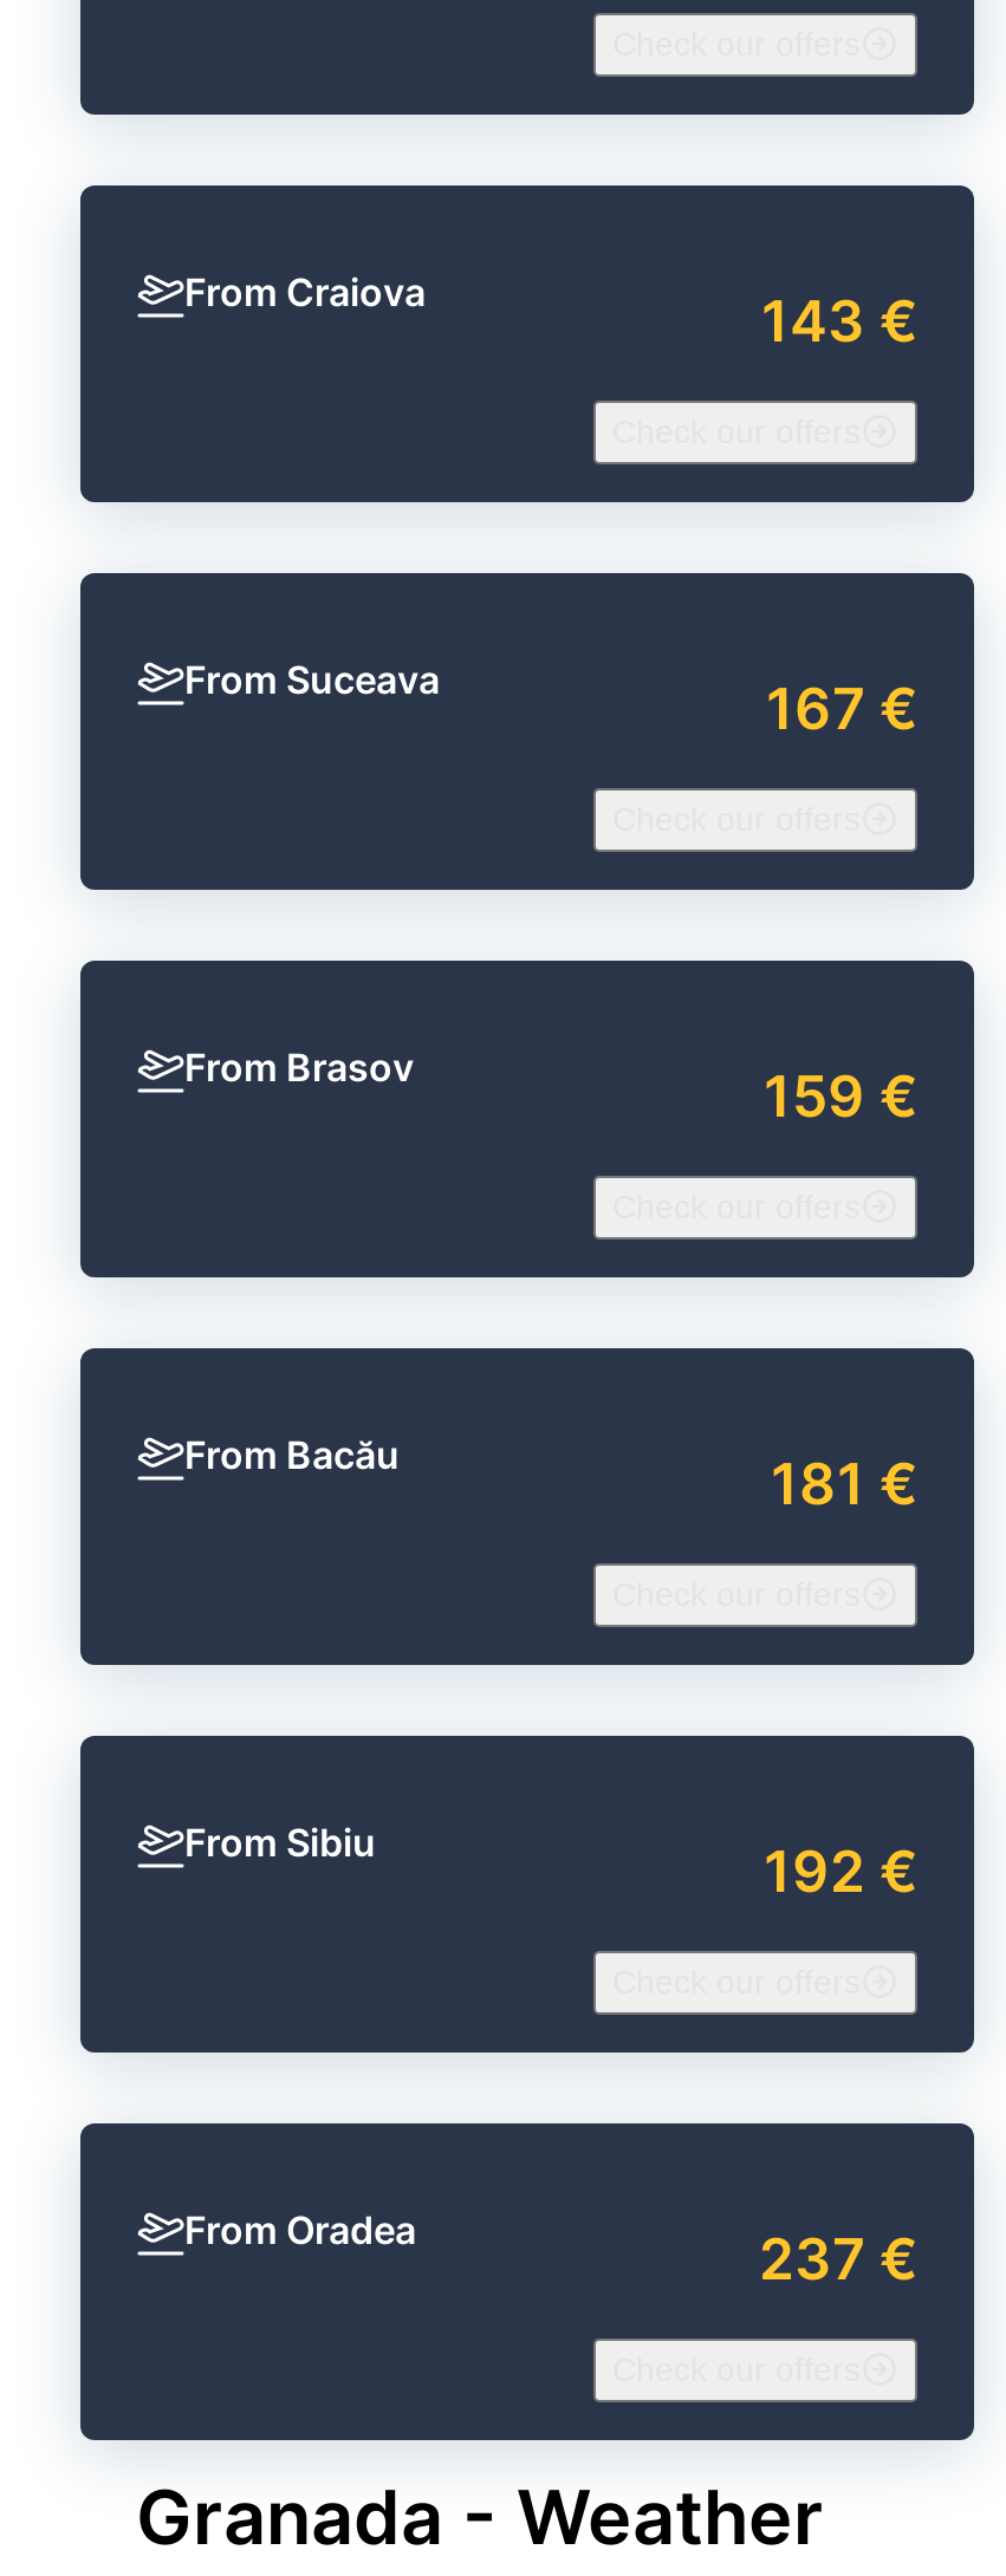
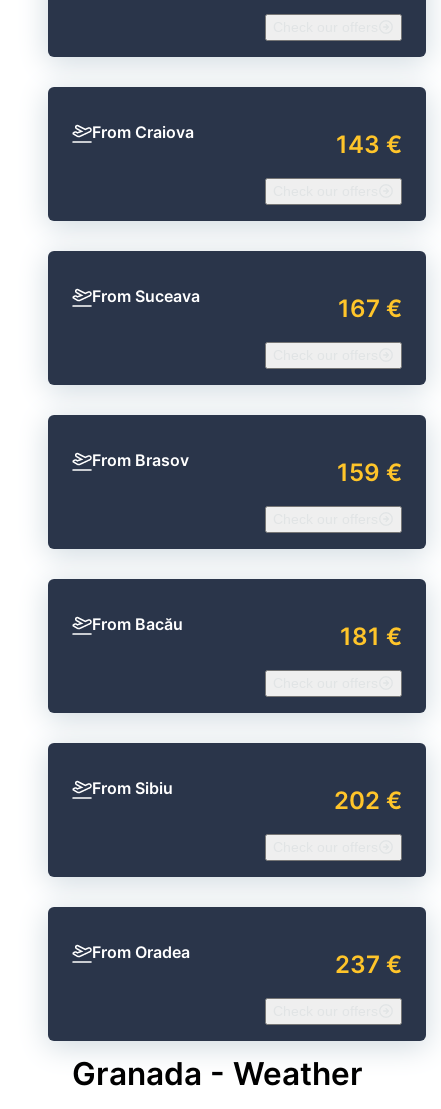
[764,1836,917,1905] 192 € -> [334,785,402,814] 202 €

